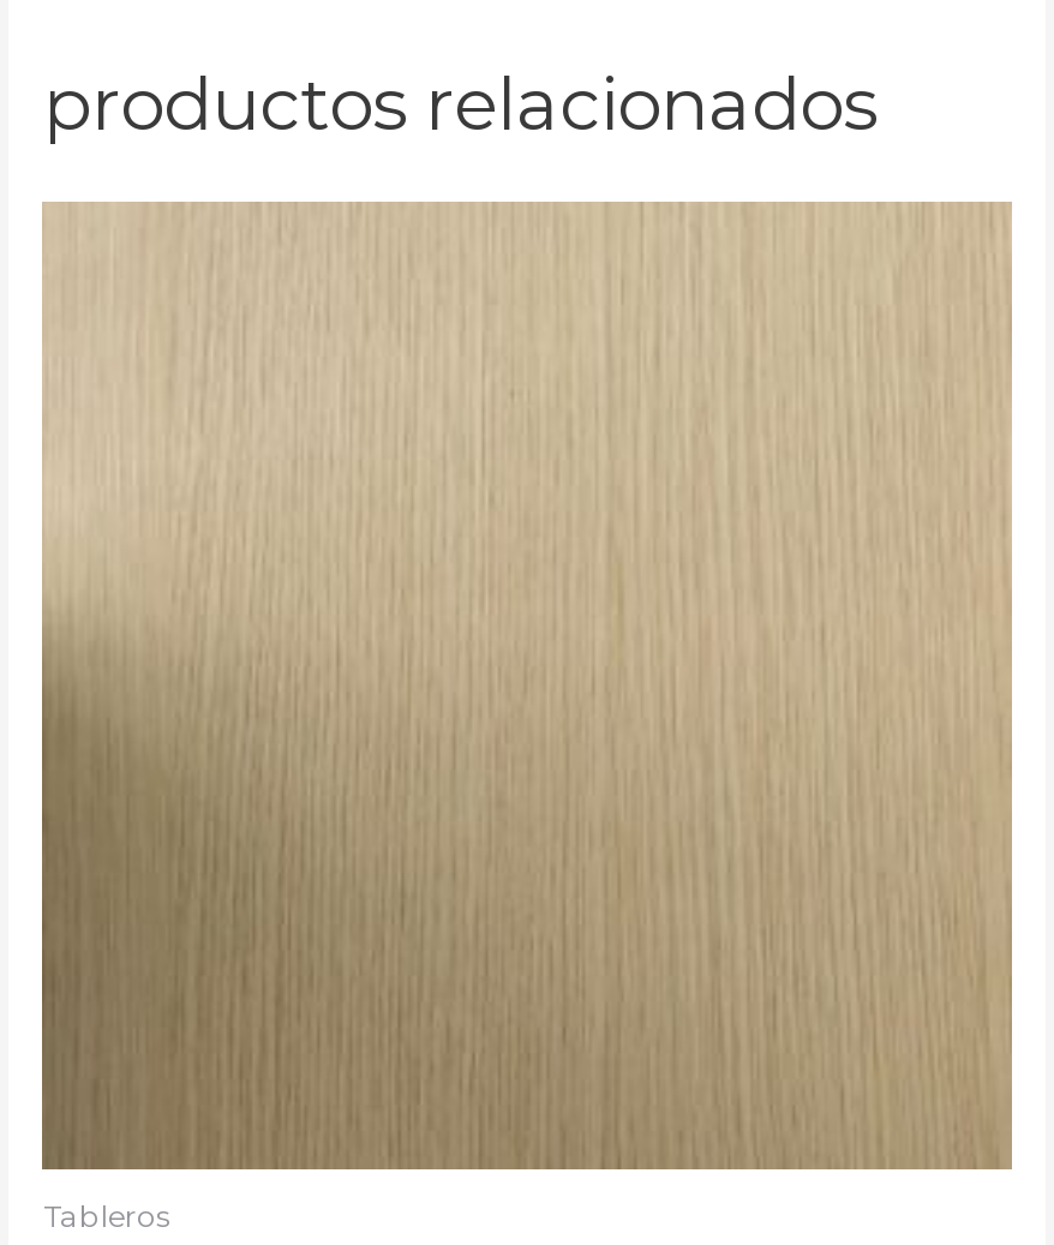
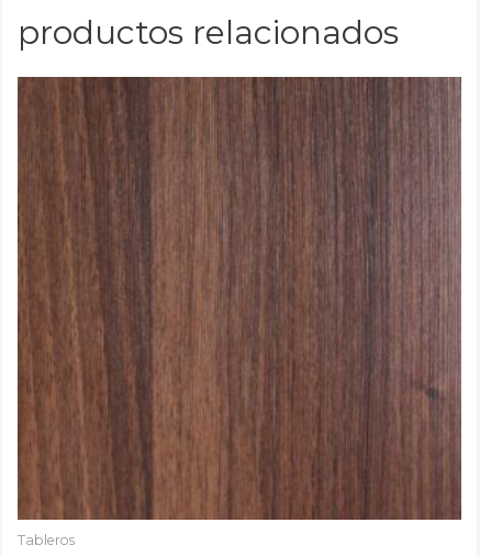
[40,200,1014,1173] [image] -> [16,77,462,521] [image]

